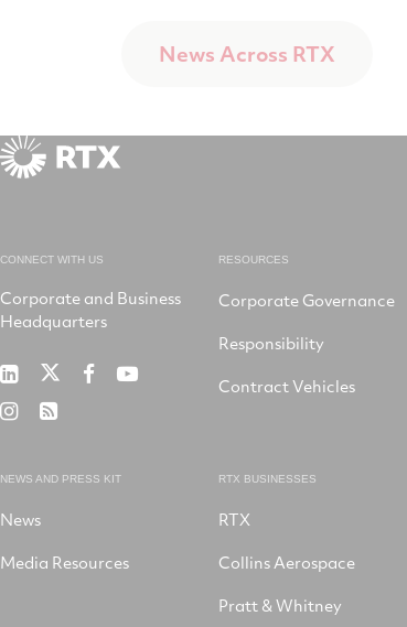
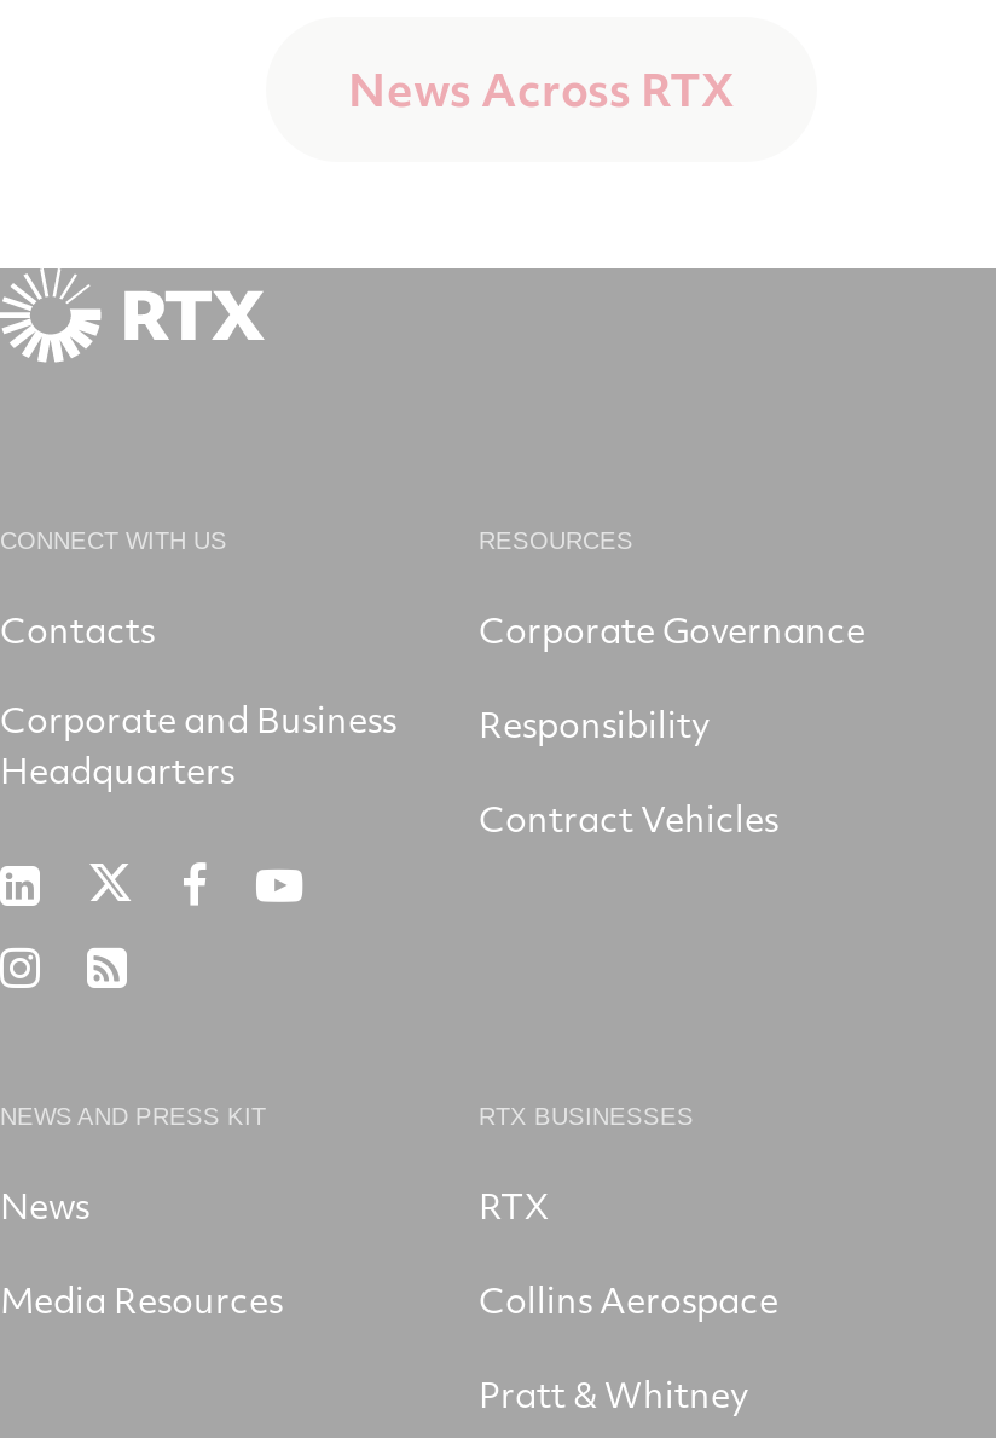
none -> [0,606,155,654] Contacts

